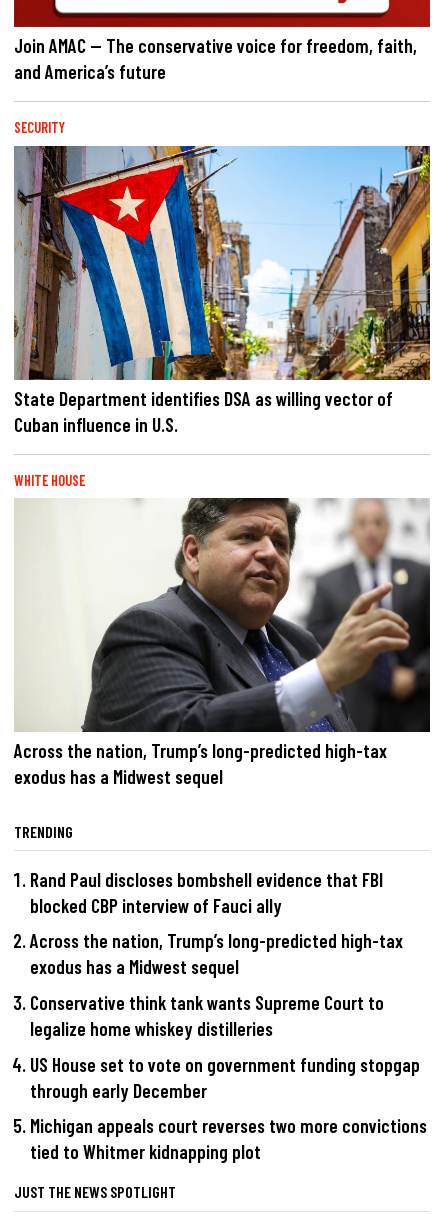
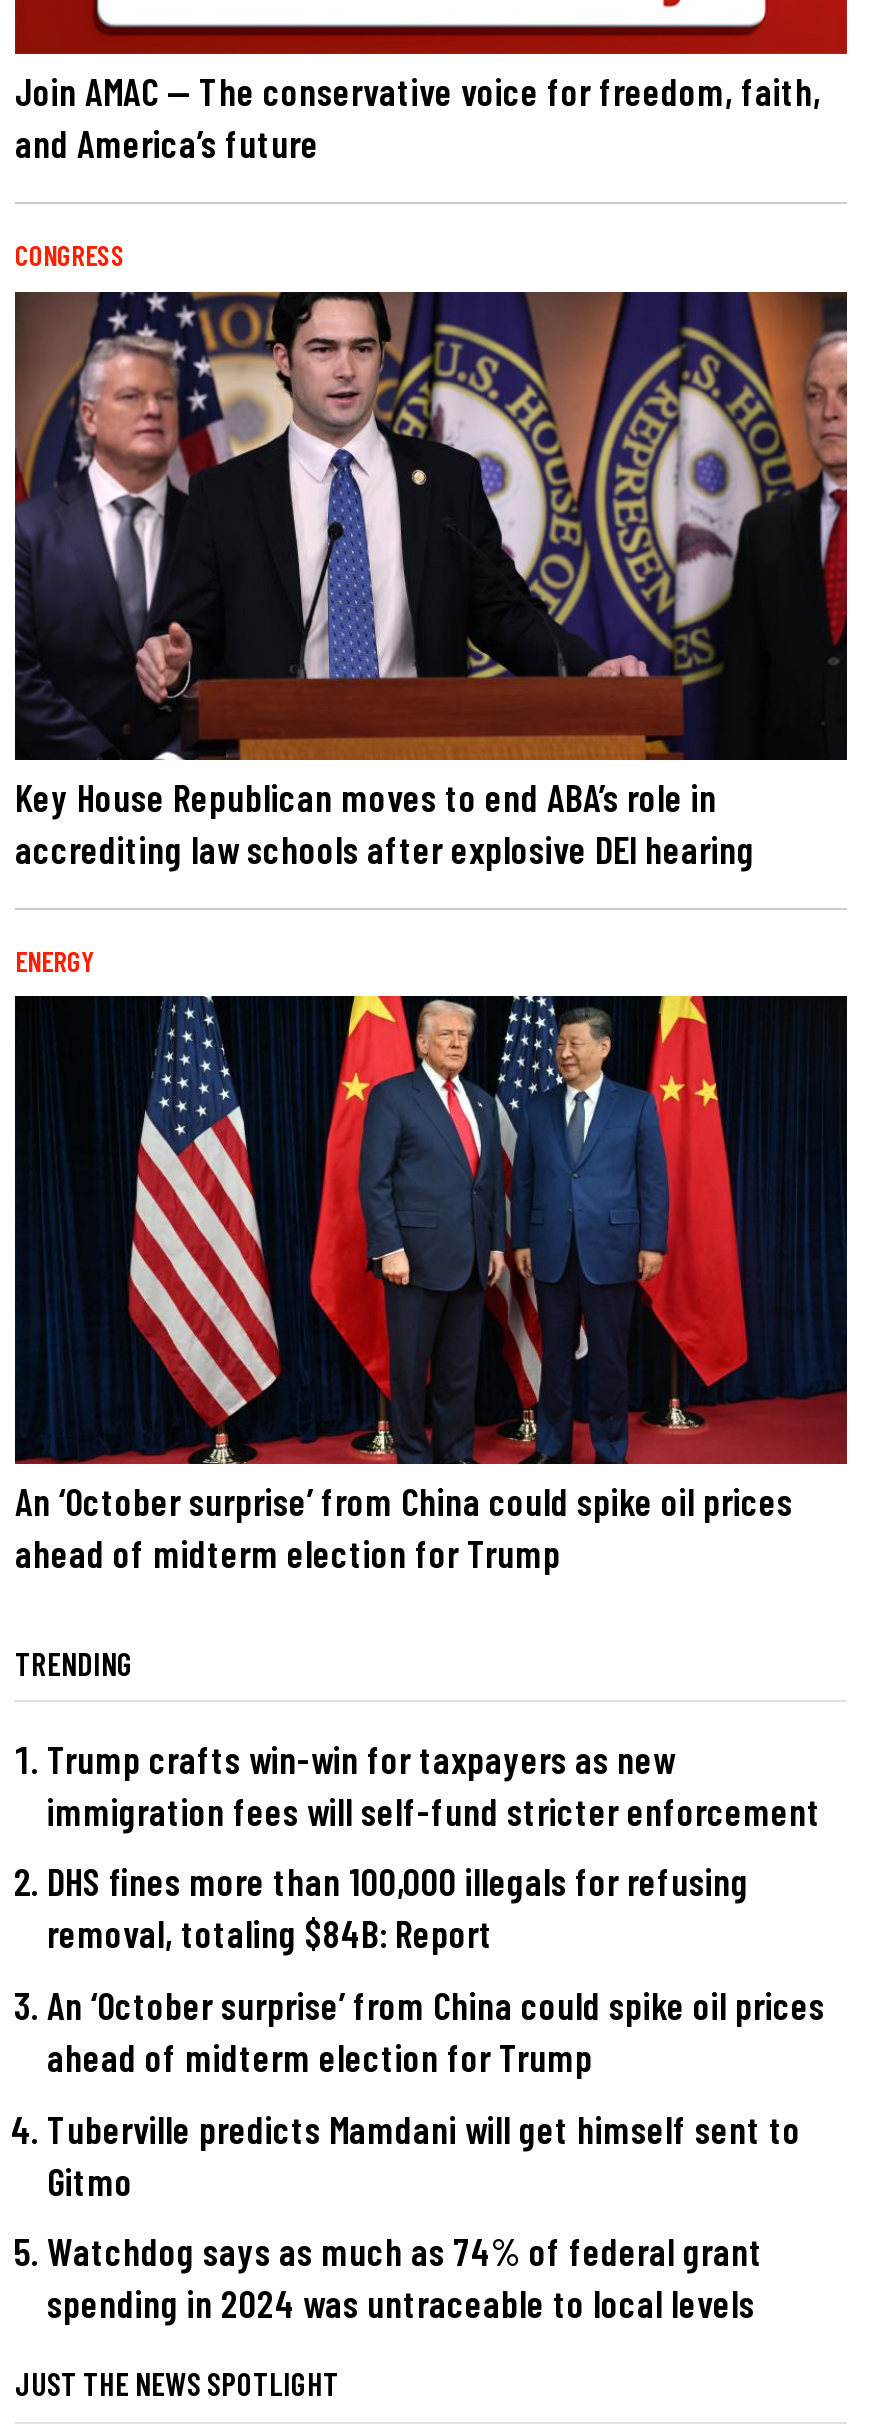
[14,119,65,136] SECURITY -> [15,239,125,273] CONGRESS
[13,145,431,436] [image] | State Department identifies DSA as willing vector of | Cuban influence in U.S. -> [13,290,849,871] [image] | Key House Republican moves to end ABA’s role in | accrediting law schools after explosive DEI hearing
[14,472,85,489] WHITE HOUSE -> [15,943,93,977] ENERGY
[14,497,431,788] [image] | Across the nation, Trump’s long-predicted high-tax | exodus has a Midwest sequel -> [13,994,849,1576] [image] | An ‘October surprise’ from China could spike oil prices | ahead of midterm election for Trump
[30,868,383,917] Rand Paul discloses bombshell evidence that FBI | blocked CBP interview of Fauci ally -> [47,1736,821,1834] Trump crafts win-win for taxpayers as new | immigration fees will self-fund stricter enforcement
[30,929,403,978] Across the nation, Trump’s long-predicted high-tax | exodus has a Midwest sequel -> [47,1859,749,1957] DHS fines more than 100,000 illegals for refusing | removal, totaling $84B: Report
[30,991,384,1040] Conservative think tank wants Supreme Court to | legalize home whiskey distilleries -> [47,1982,825,2080] An ‘October surprise’ from China could spike oil prices | ahead of midterm election for Trump
[30,1053,420,1102] US House set to vote on government funding stopgap | through early December -> [47,2105,801,2203] Tuberville predicts Mamdani will get himself sent to | Gitmo
[30,1114,427,1163] Michigan appeals court reverses two more convictions | tied to Whitmer kidnapping plot -> [47,2228,763,2326] Watchdog says as much as 74% of federal grant | spending in 2024 was untraceable to local levels

